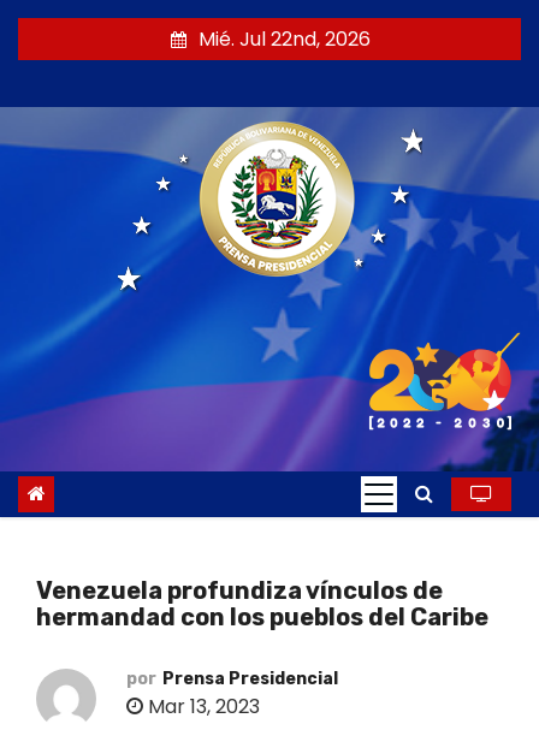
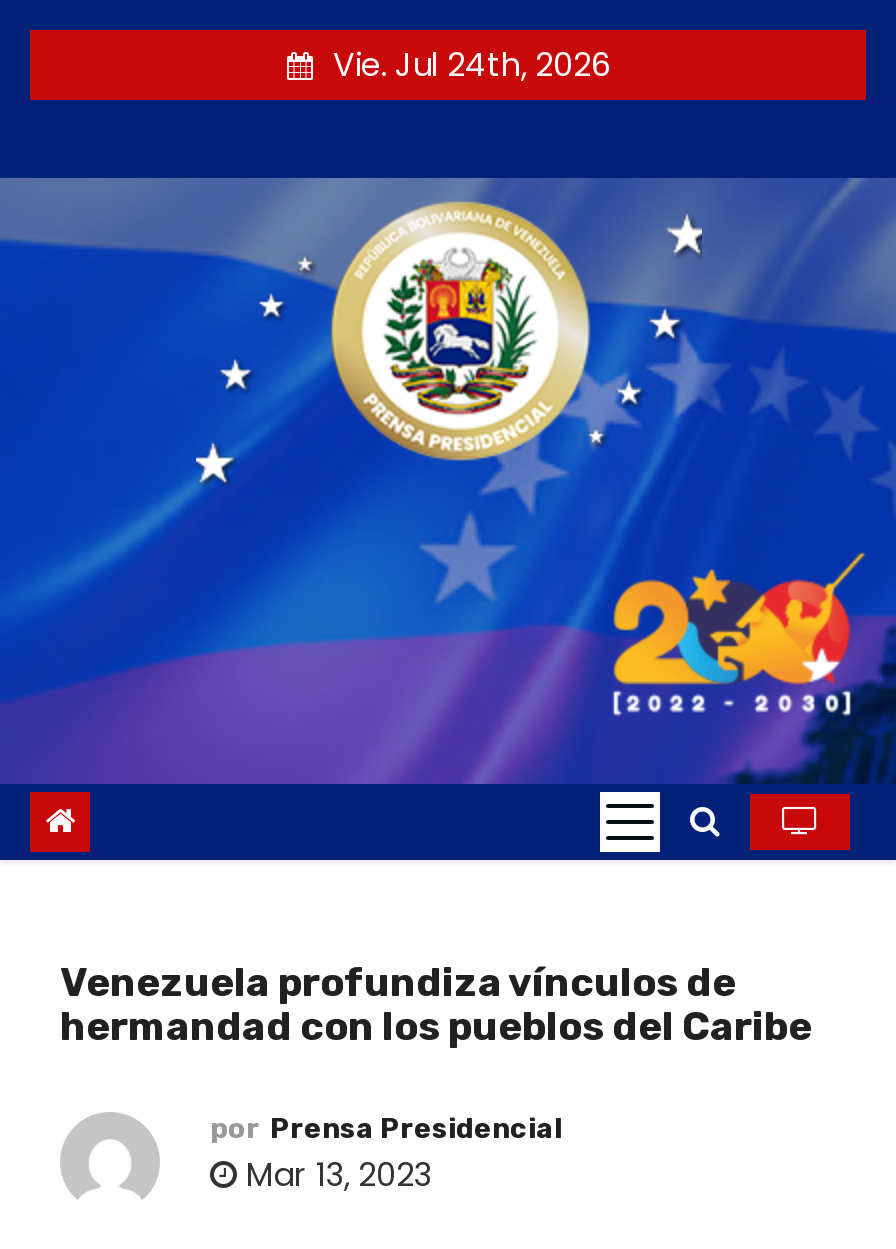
[198,25,370,53] Mié. Jul 22nd, 2026 -> [333,42,611,88] Vie. Jul 24th, 2026

